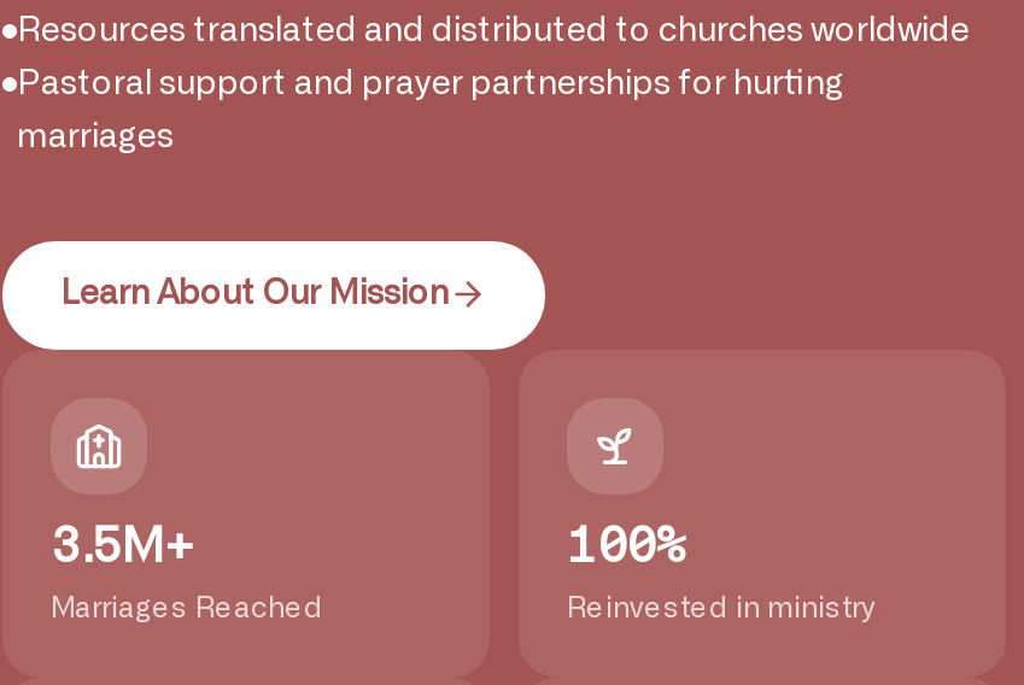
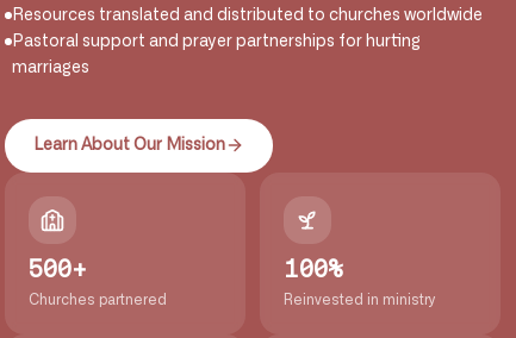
[51,522,323,621] 3.5M+ | Marriages Reached -> [29,258,167,307] 500+ | Churches partnered

